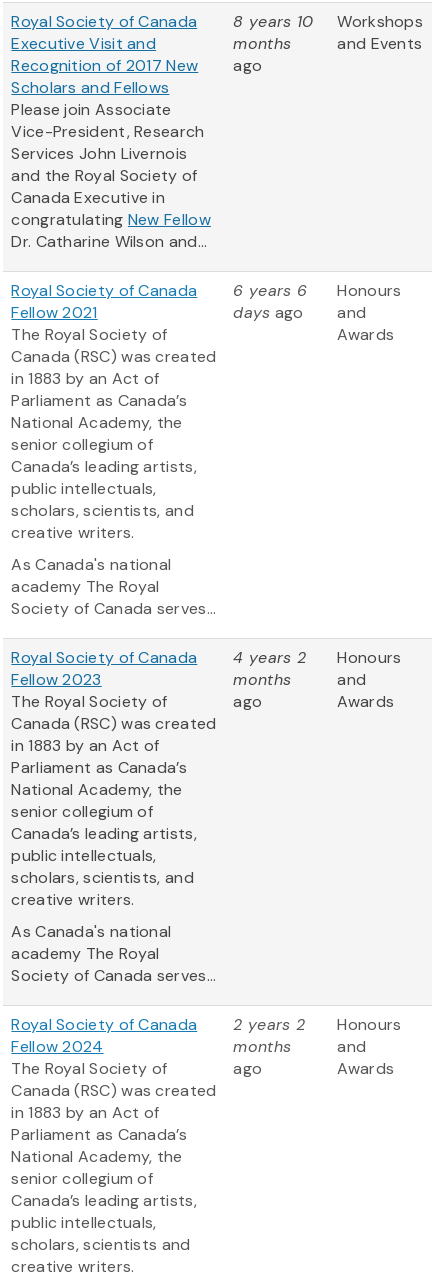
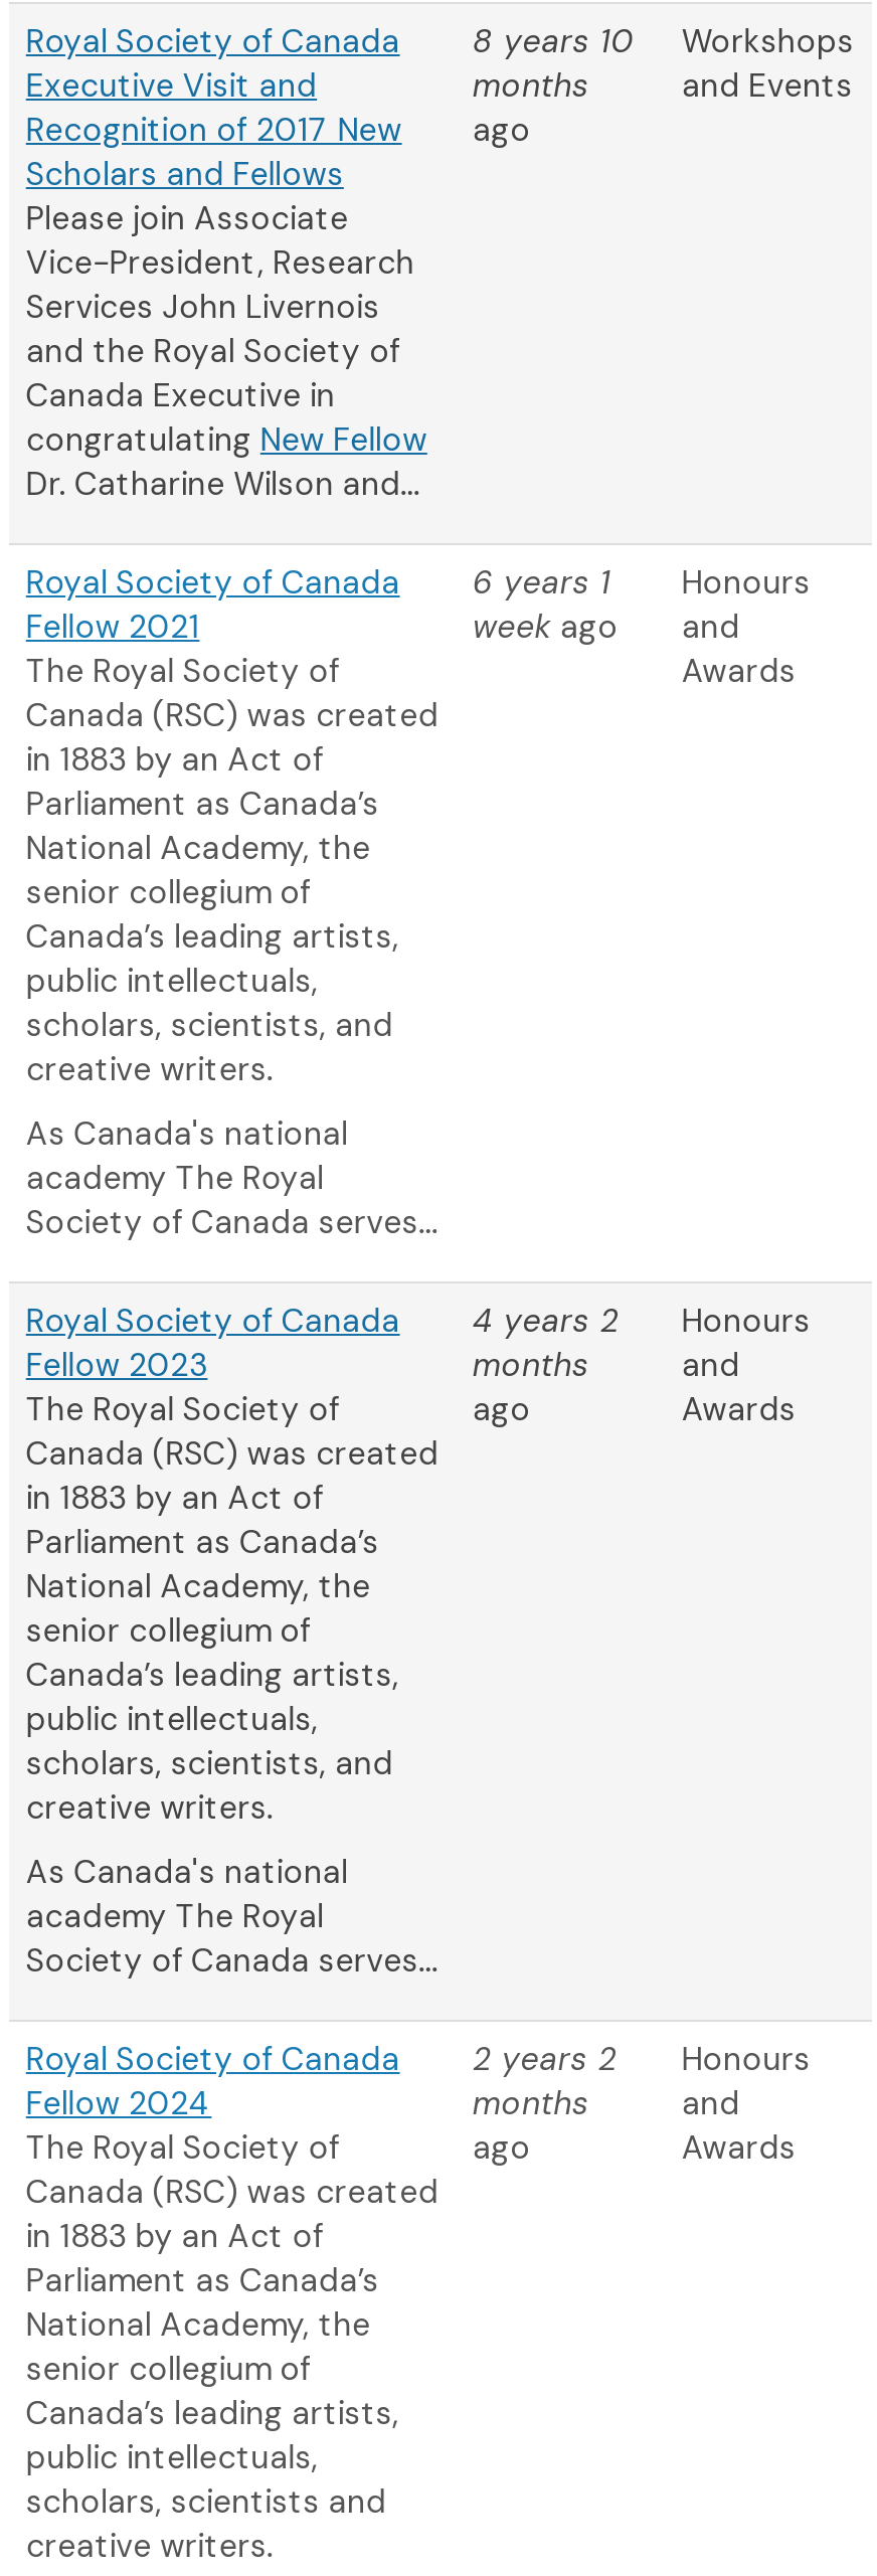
[11,280,401,301] Royal Society of Canada 6 years 6 Honours -> [26,562,811,604] Royal Society of Canada 6 years 1 Honours
[233,302,304,323] days ago -> [472,606,618,648] week ago

